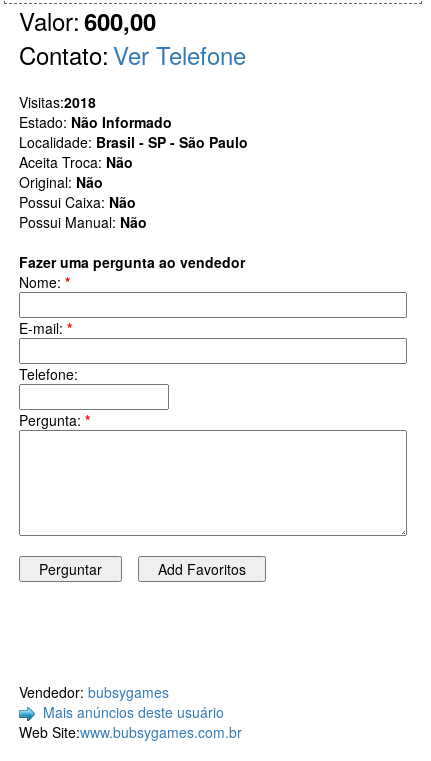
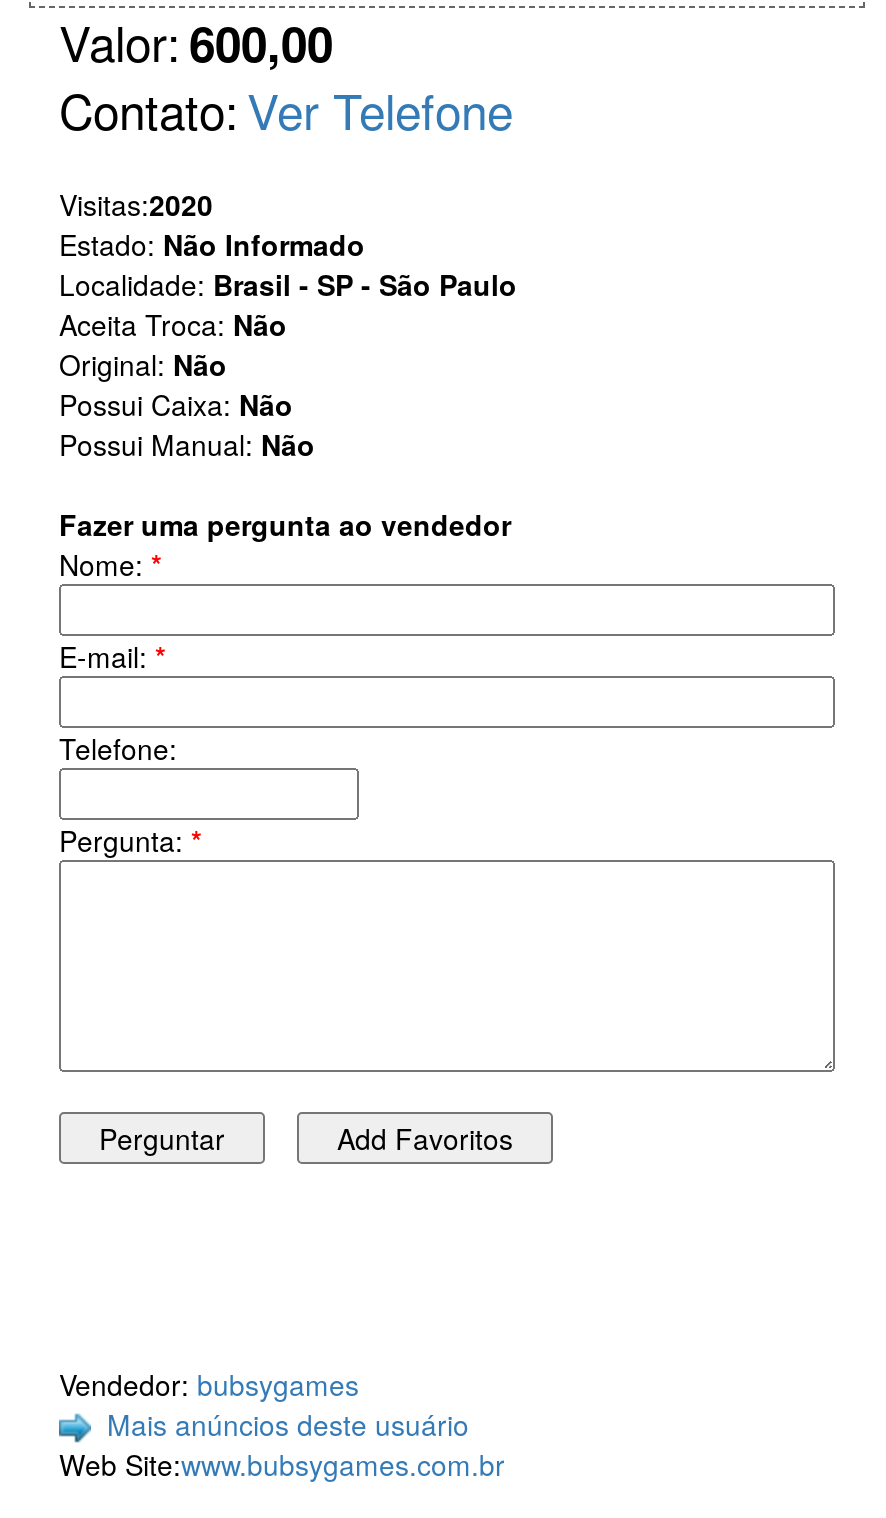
[19,92,96,112] Visitas:2018 -> [59,184,213,224] Visitas:2020

